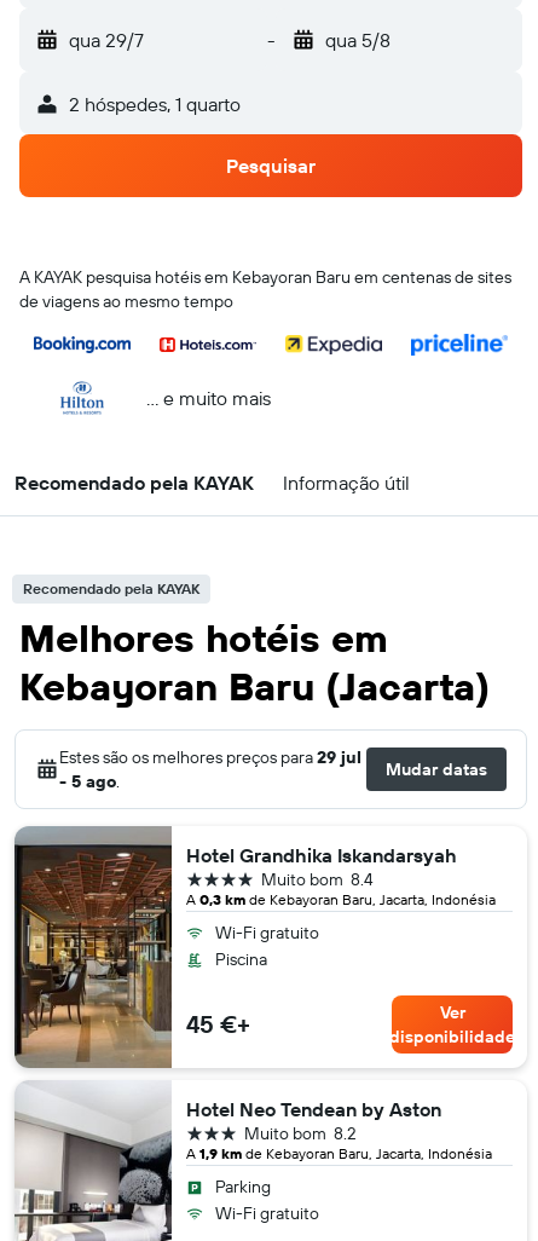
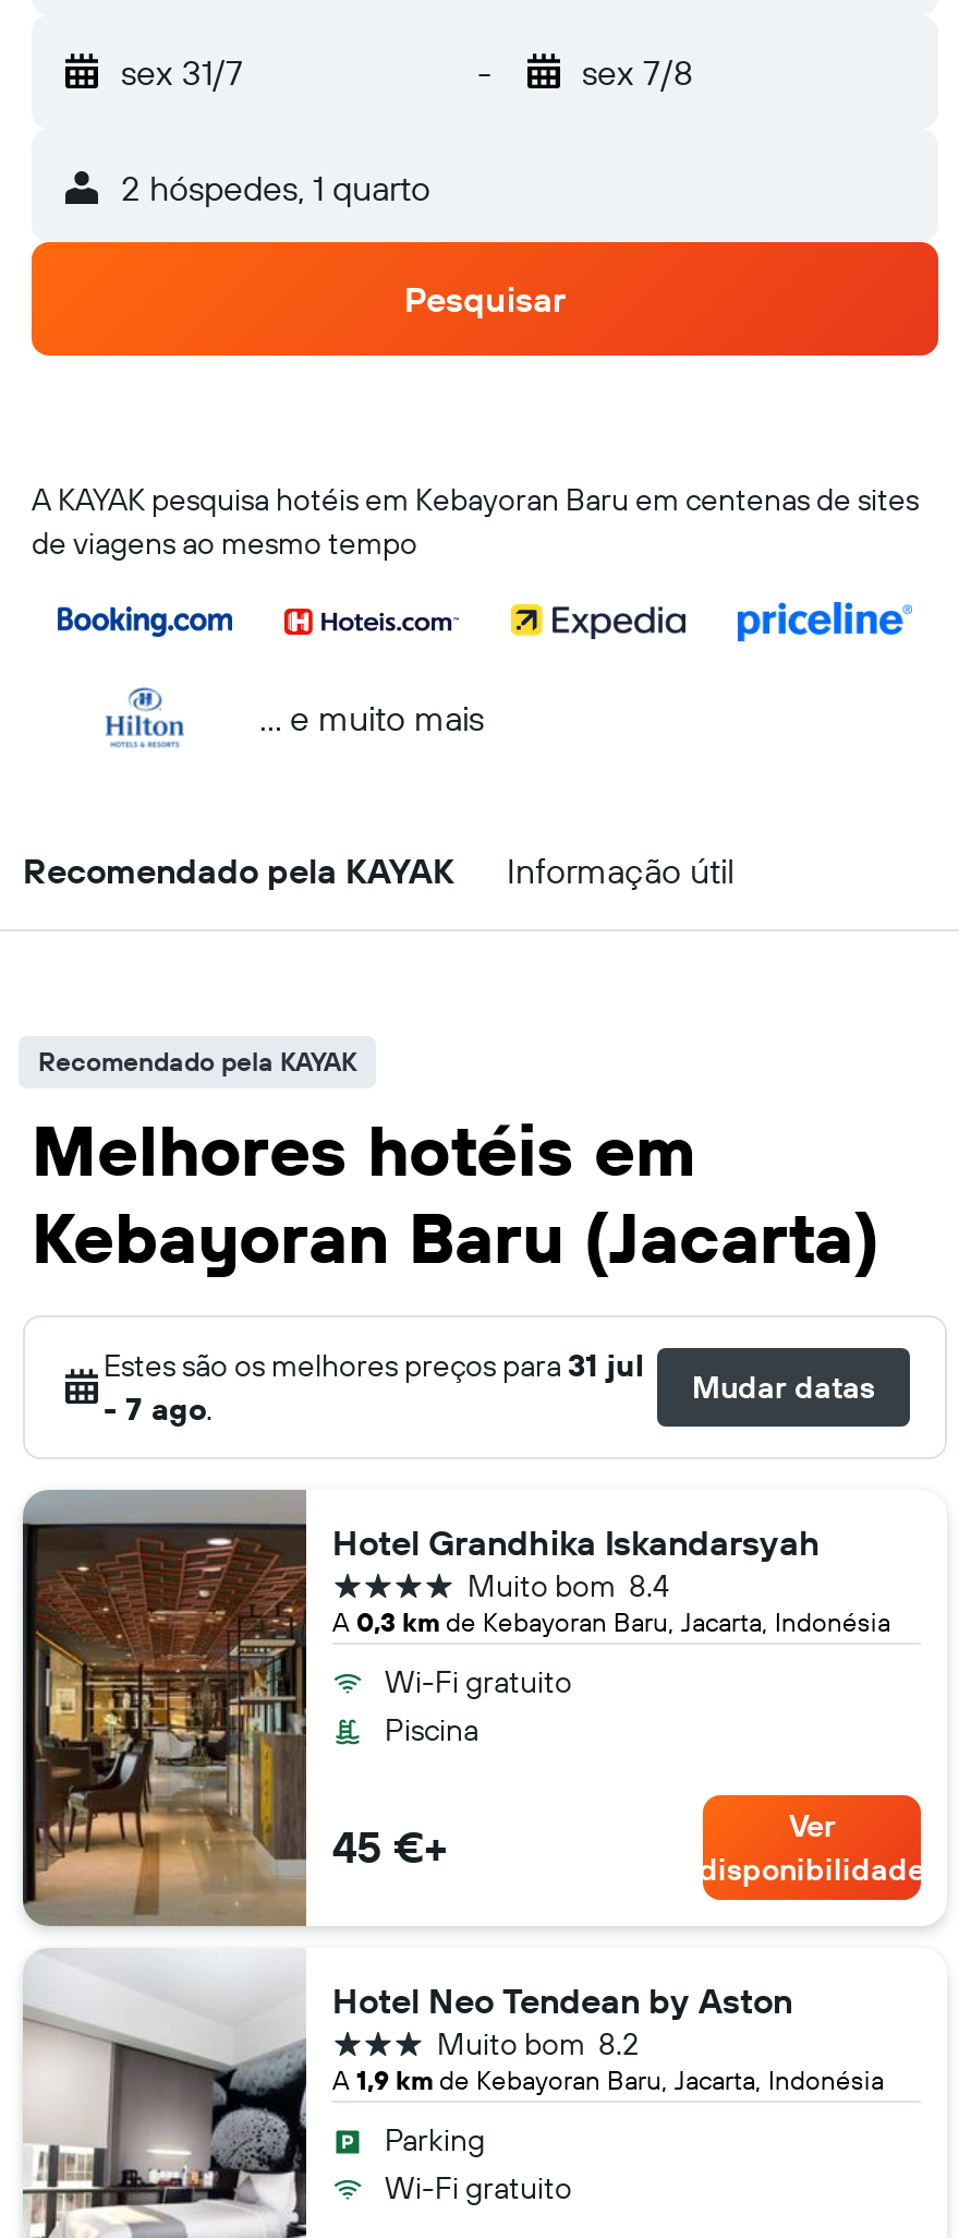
[69,28,144,52] qua 29/7 -> [121,50,243,94] sex 31/7
[325,28,390,52] qua 5/8 -> [582,50,693,94] sex 7/8
[59,746,361,768] Estes são os melhores preços para 29 jul -> [104,1346,644,1385] Estes são os melhores preços para 31 jul
[59,770,120,792] - 5 ago. -> [104,1389,213,1429] - 7 ago.

